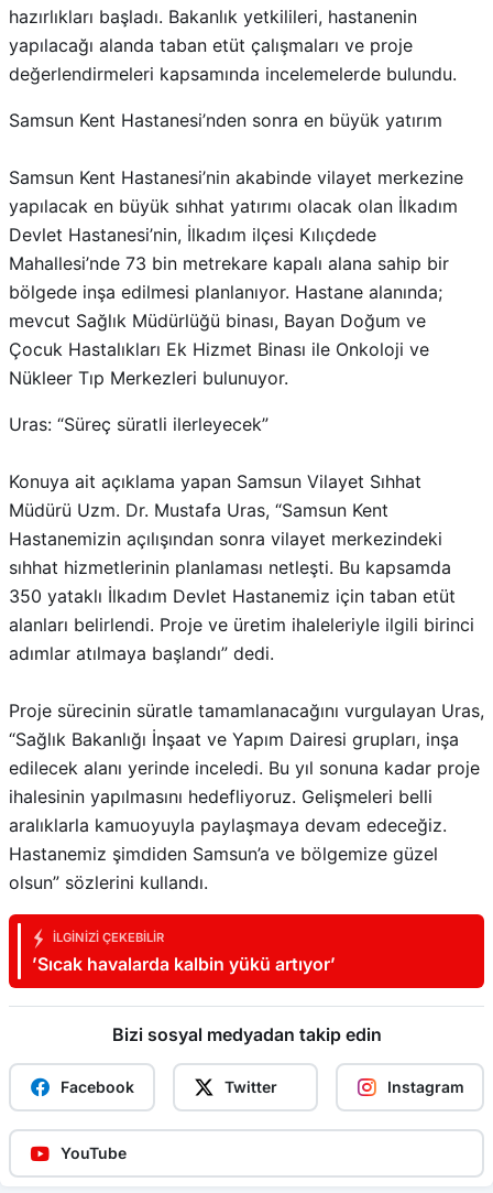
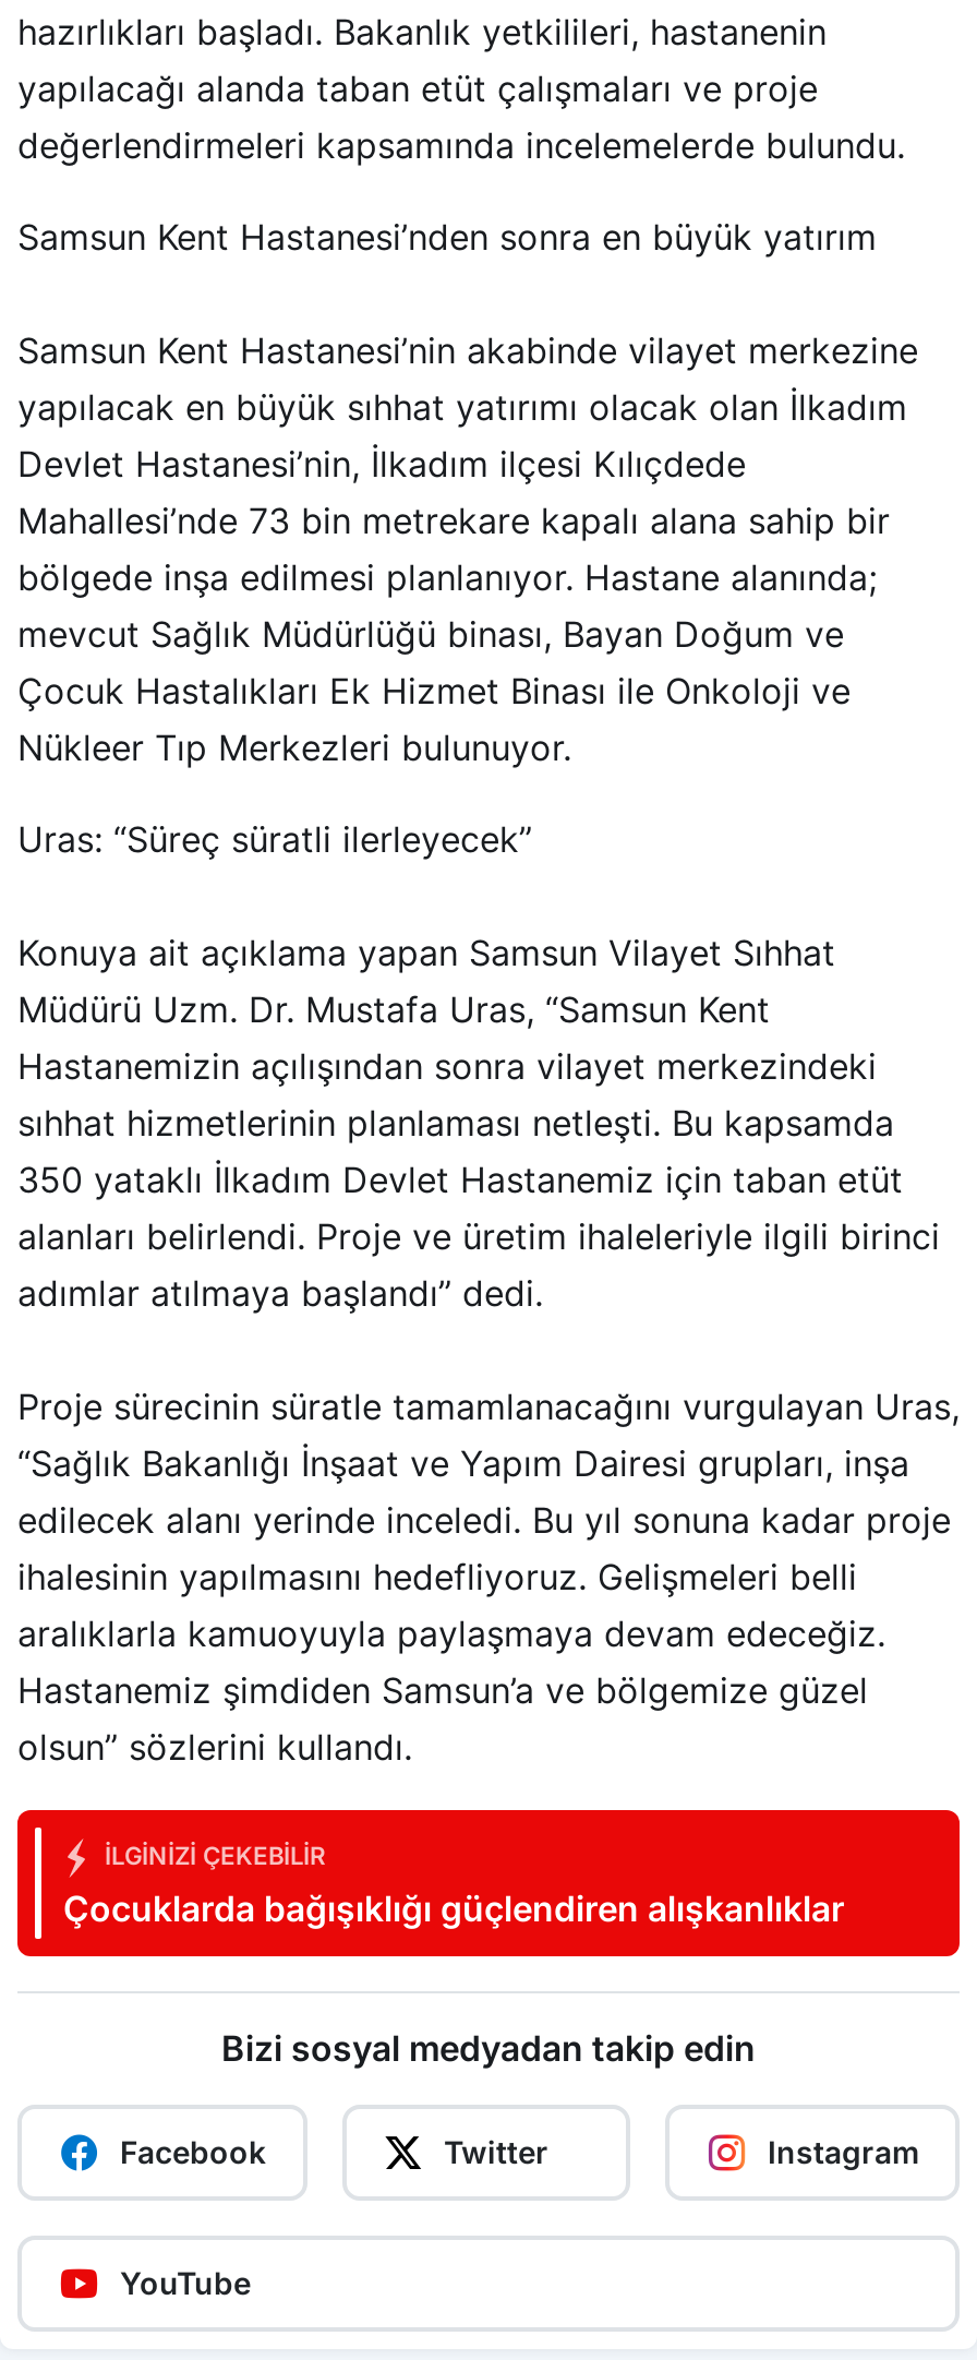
[32,953,336,975] ’Sıcak havalarda kalbin yükü artıyor’ -> [63,1886,844,1930] Çocuklarda bağışıklığı güçlendiren alışkanlıklar

